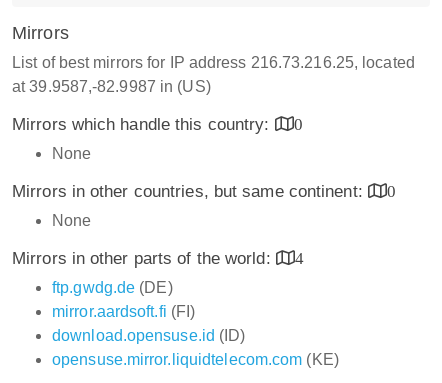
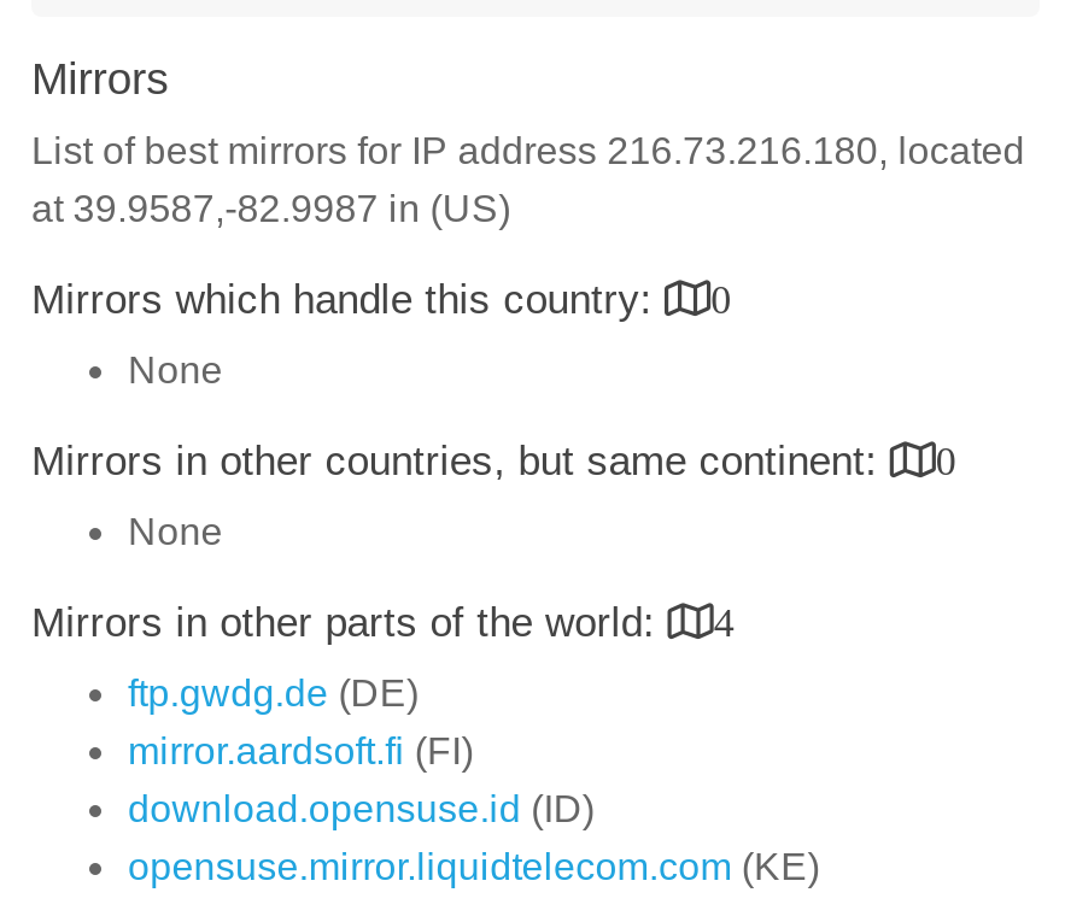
[12,54,415,71] List of best mirrors for IP address 216.73.216.25, located -> [31,130,1025,171] List of best mirrors for IP address 216.73.216.180, located

